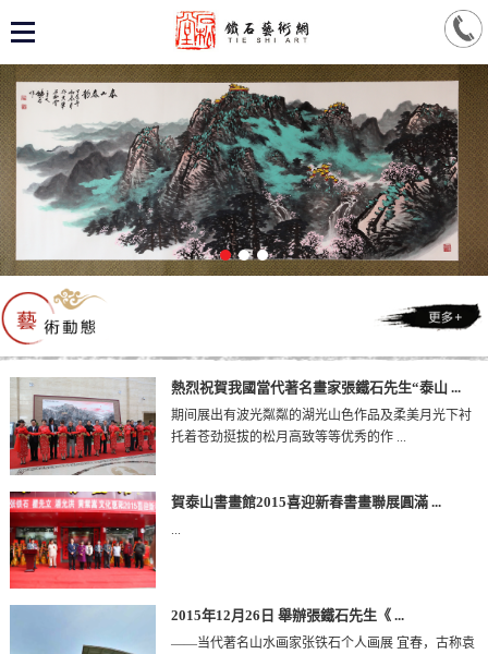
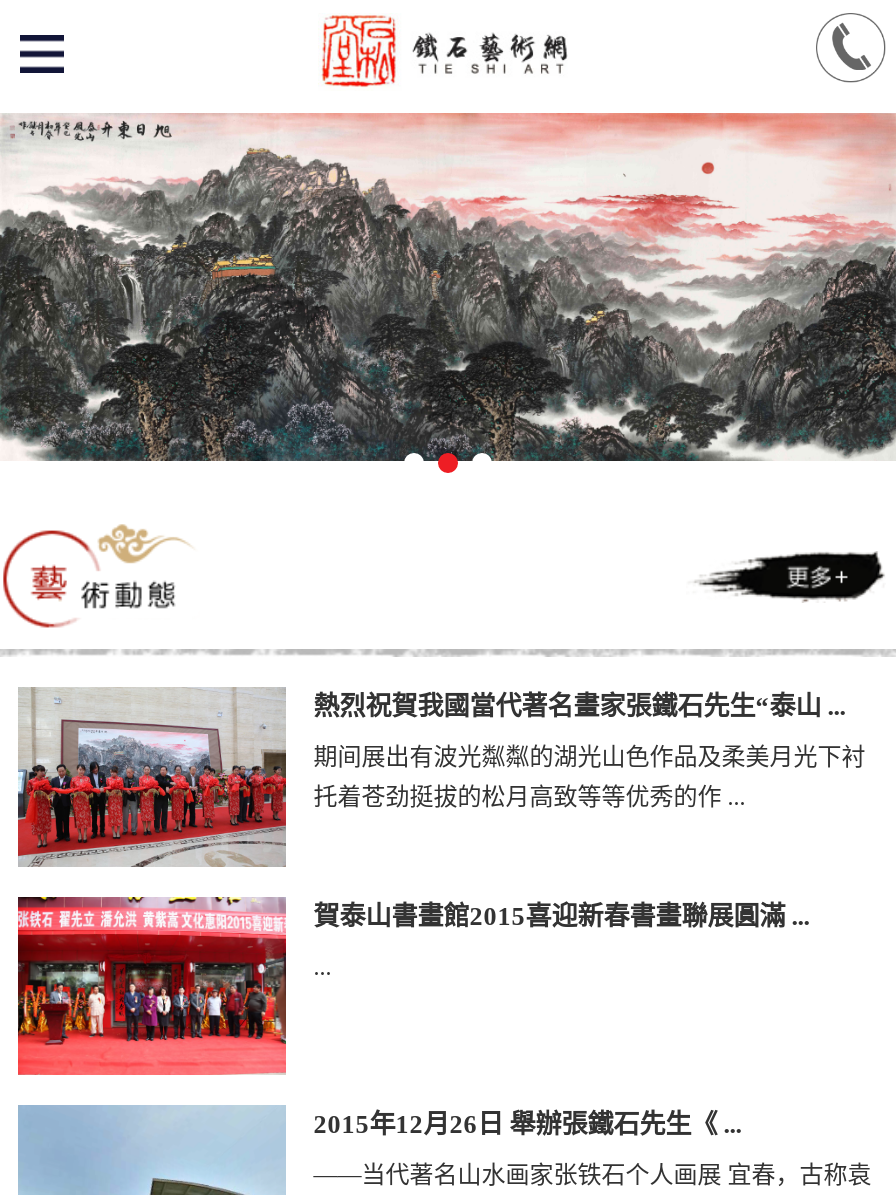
[3,63,485,277] [image] -> [6,111,890,501] [image]

